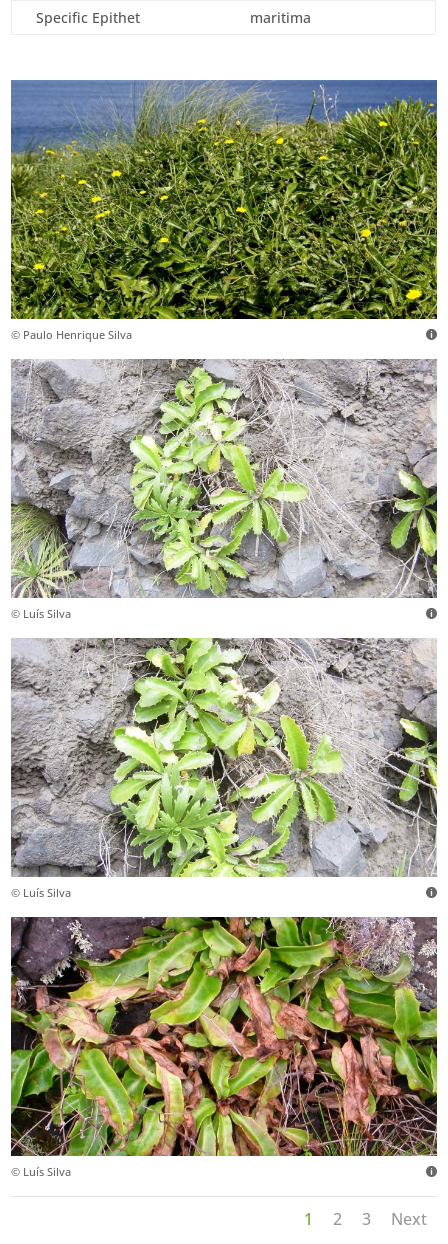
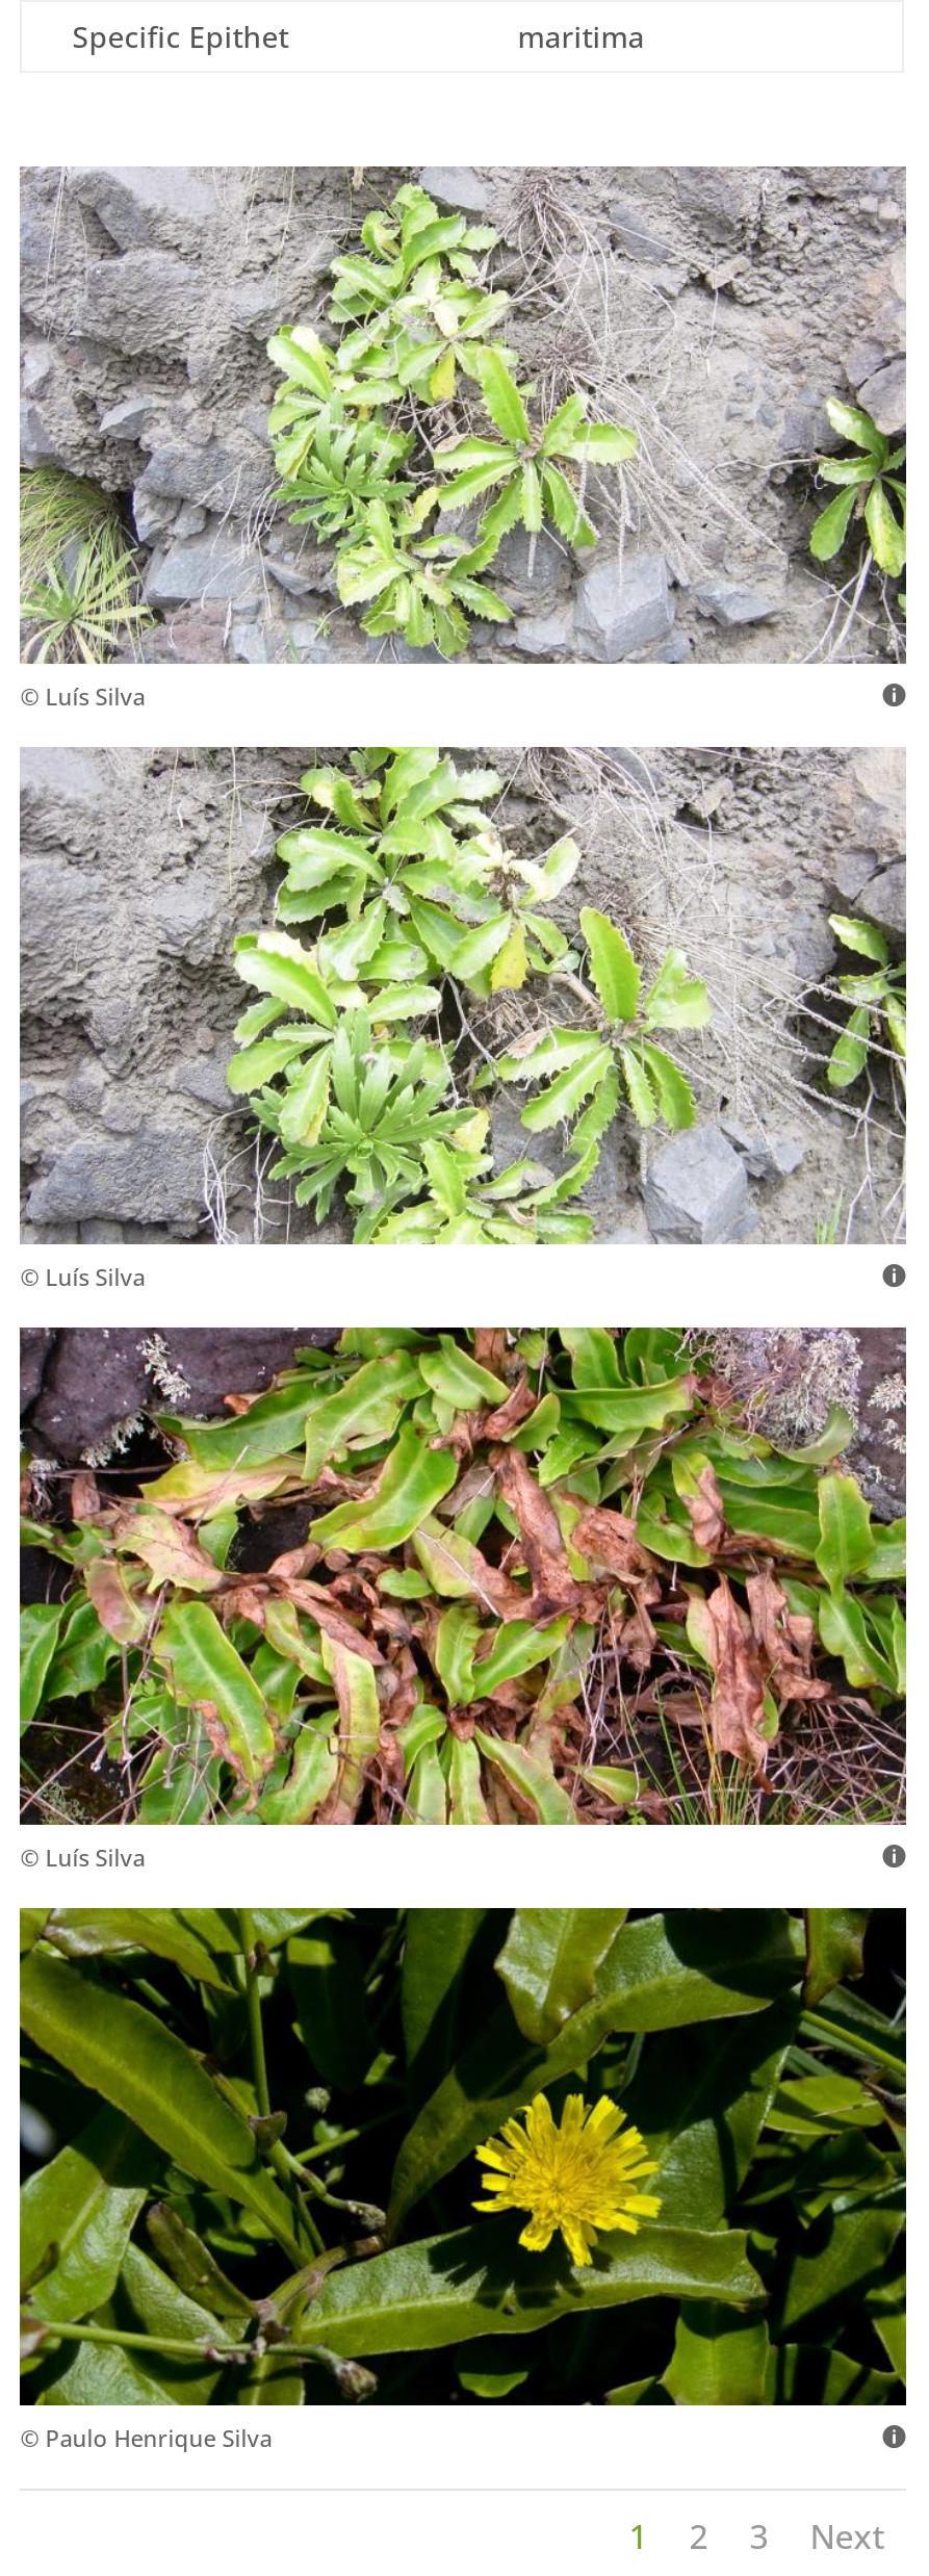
[10,79,438,320] [image] -> none
moved [11,327,132,342] -> [20,2422,272,2453]: © Paulo Henrique Silva
moved [9,357,439,1179] -> [16,162,910,1873]: [image] | © Luís Silva | © Luís Silva | © Luís Silva
none -> [18,1906,908,2407] [image]

